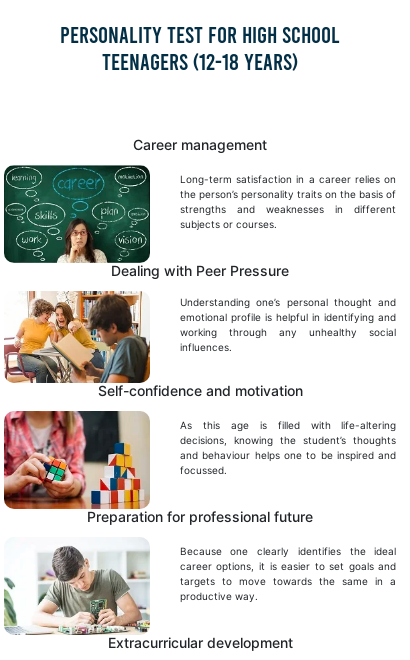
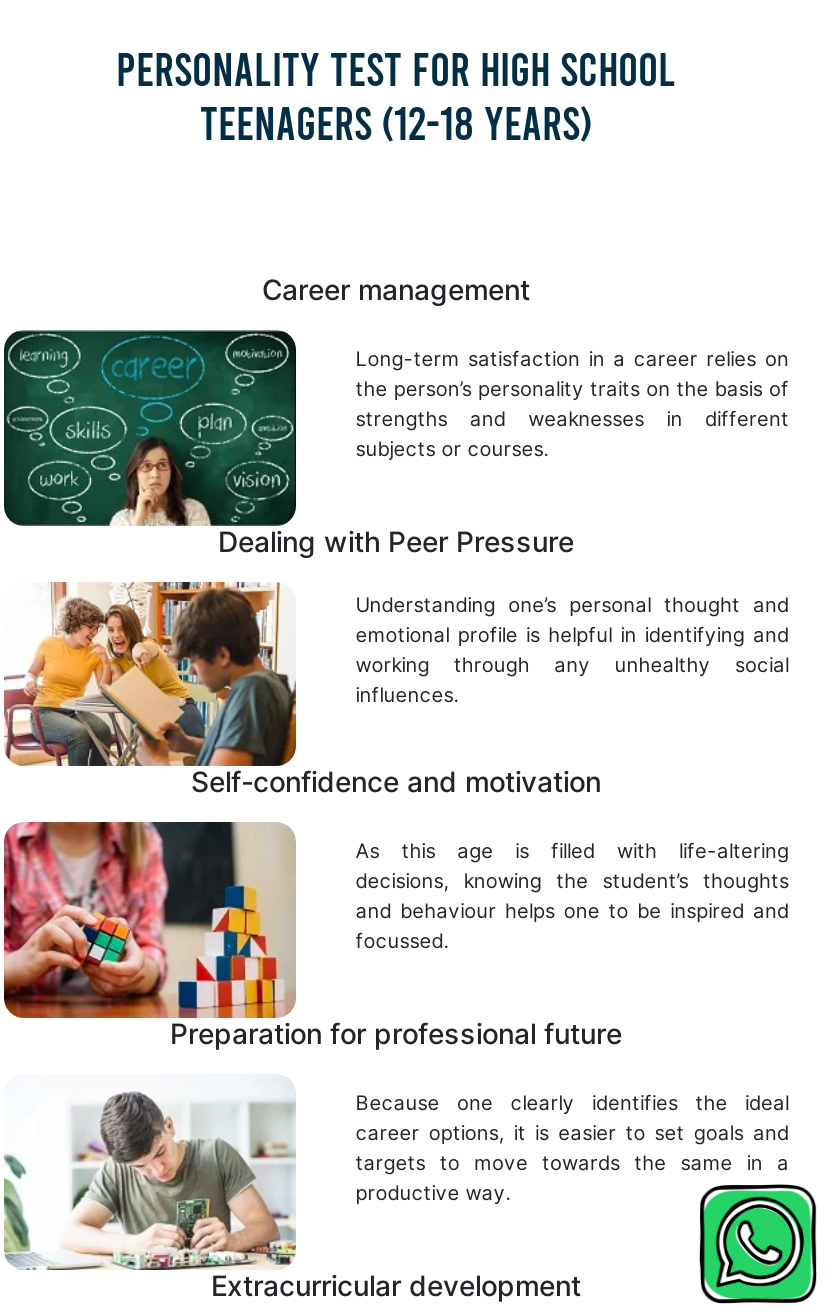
none -> [698,1182,818,1306] [image]

